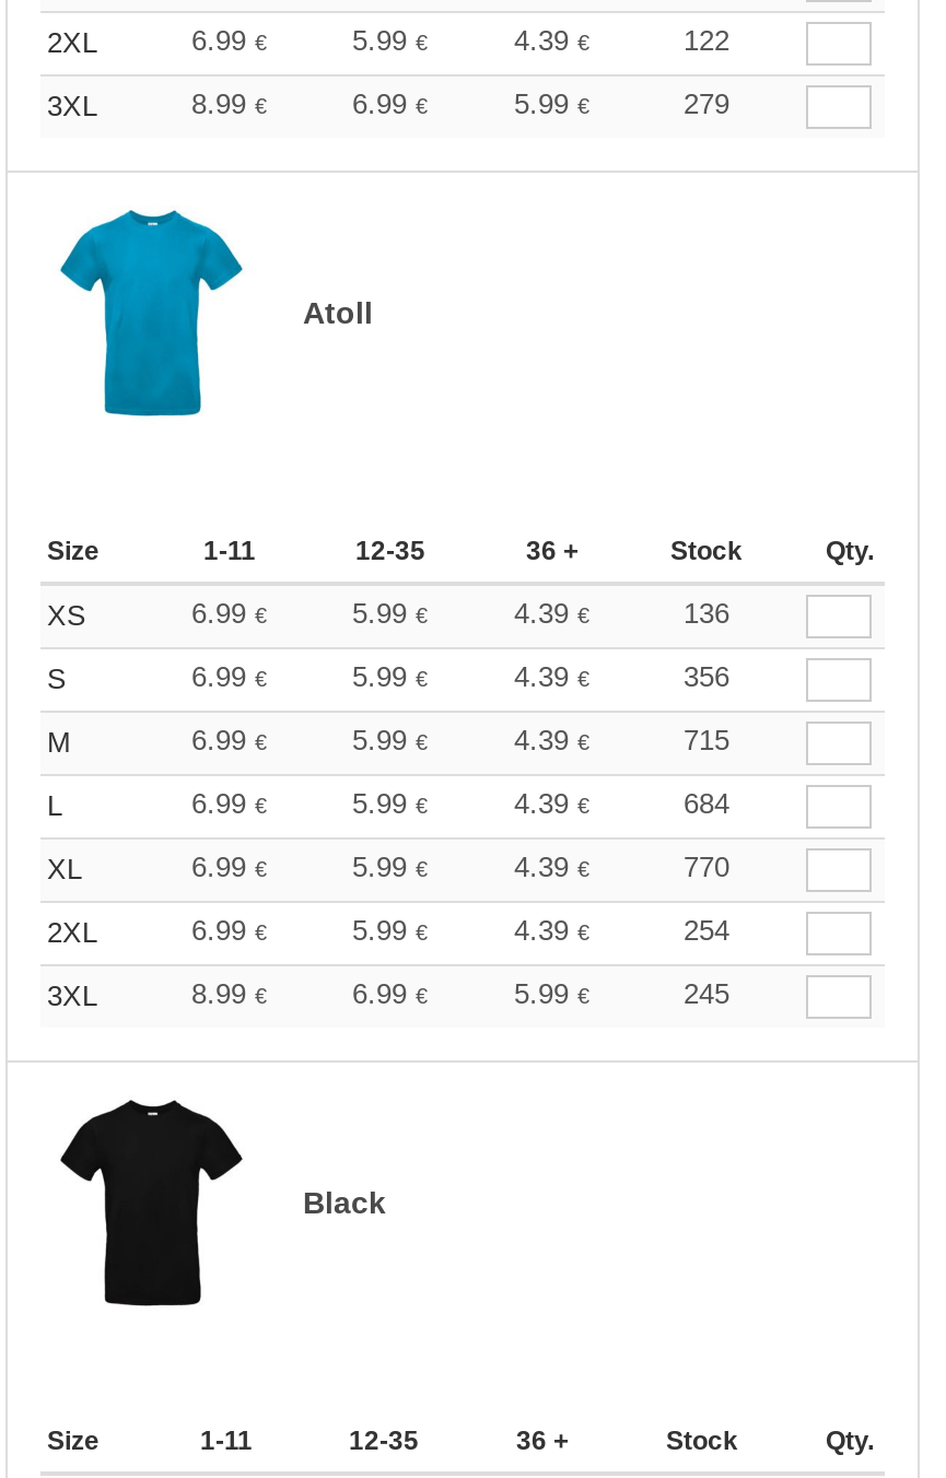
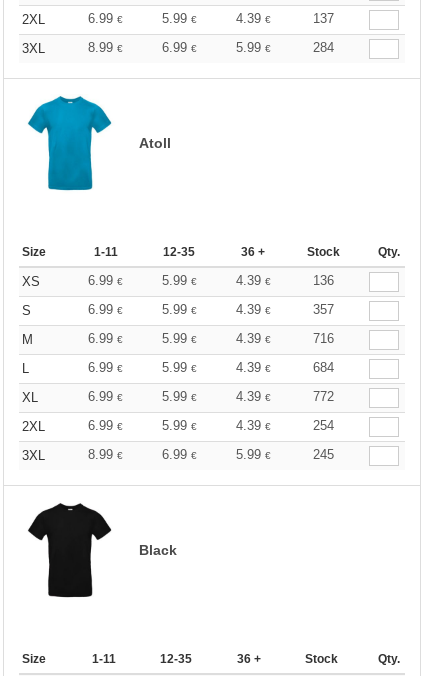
[684,23,729,56] 122 -> [313,10,334,25] 137
[684,86,729,119] 279 -> [313,39,334,54] 284
[684,659,729,692] 356 -> [313,301,334,316] 357
[684,723,729,755] 715 -> [313,330,334,345] 716
[684,849,729,882] 770 -> [313,388,334,403] 772

